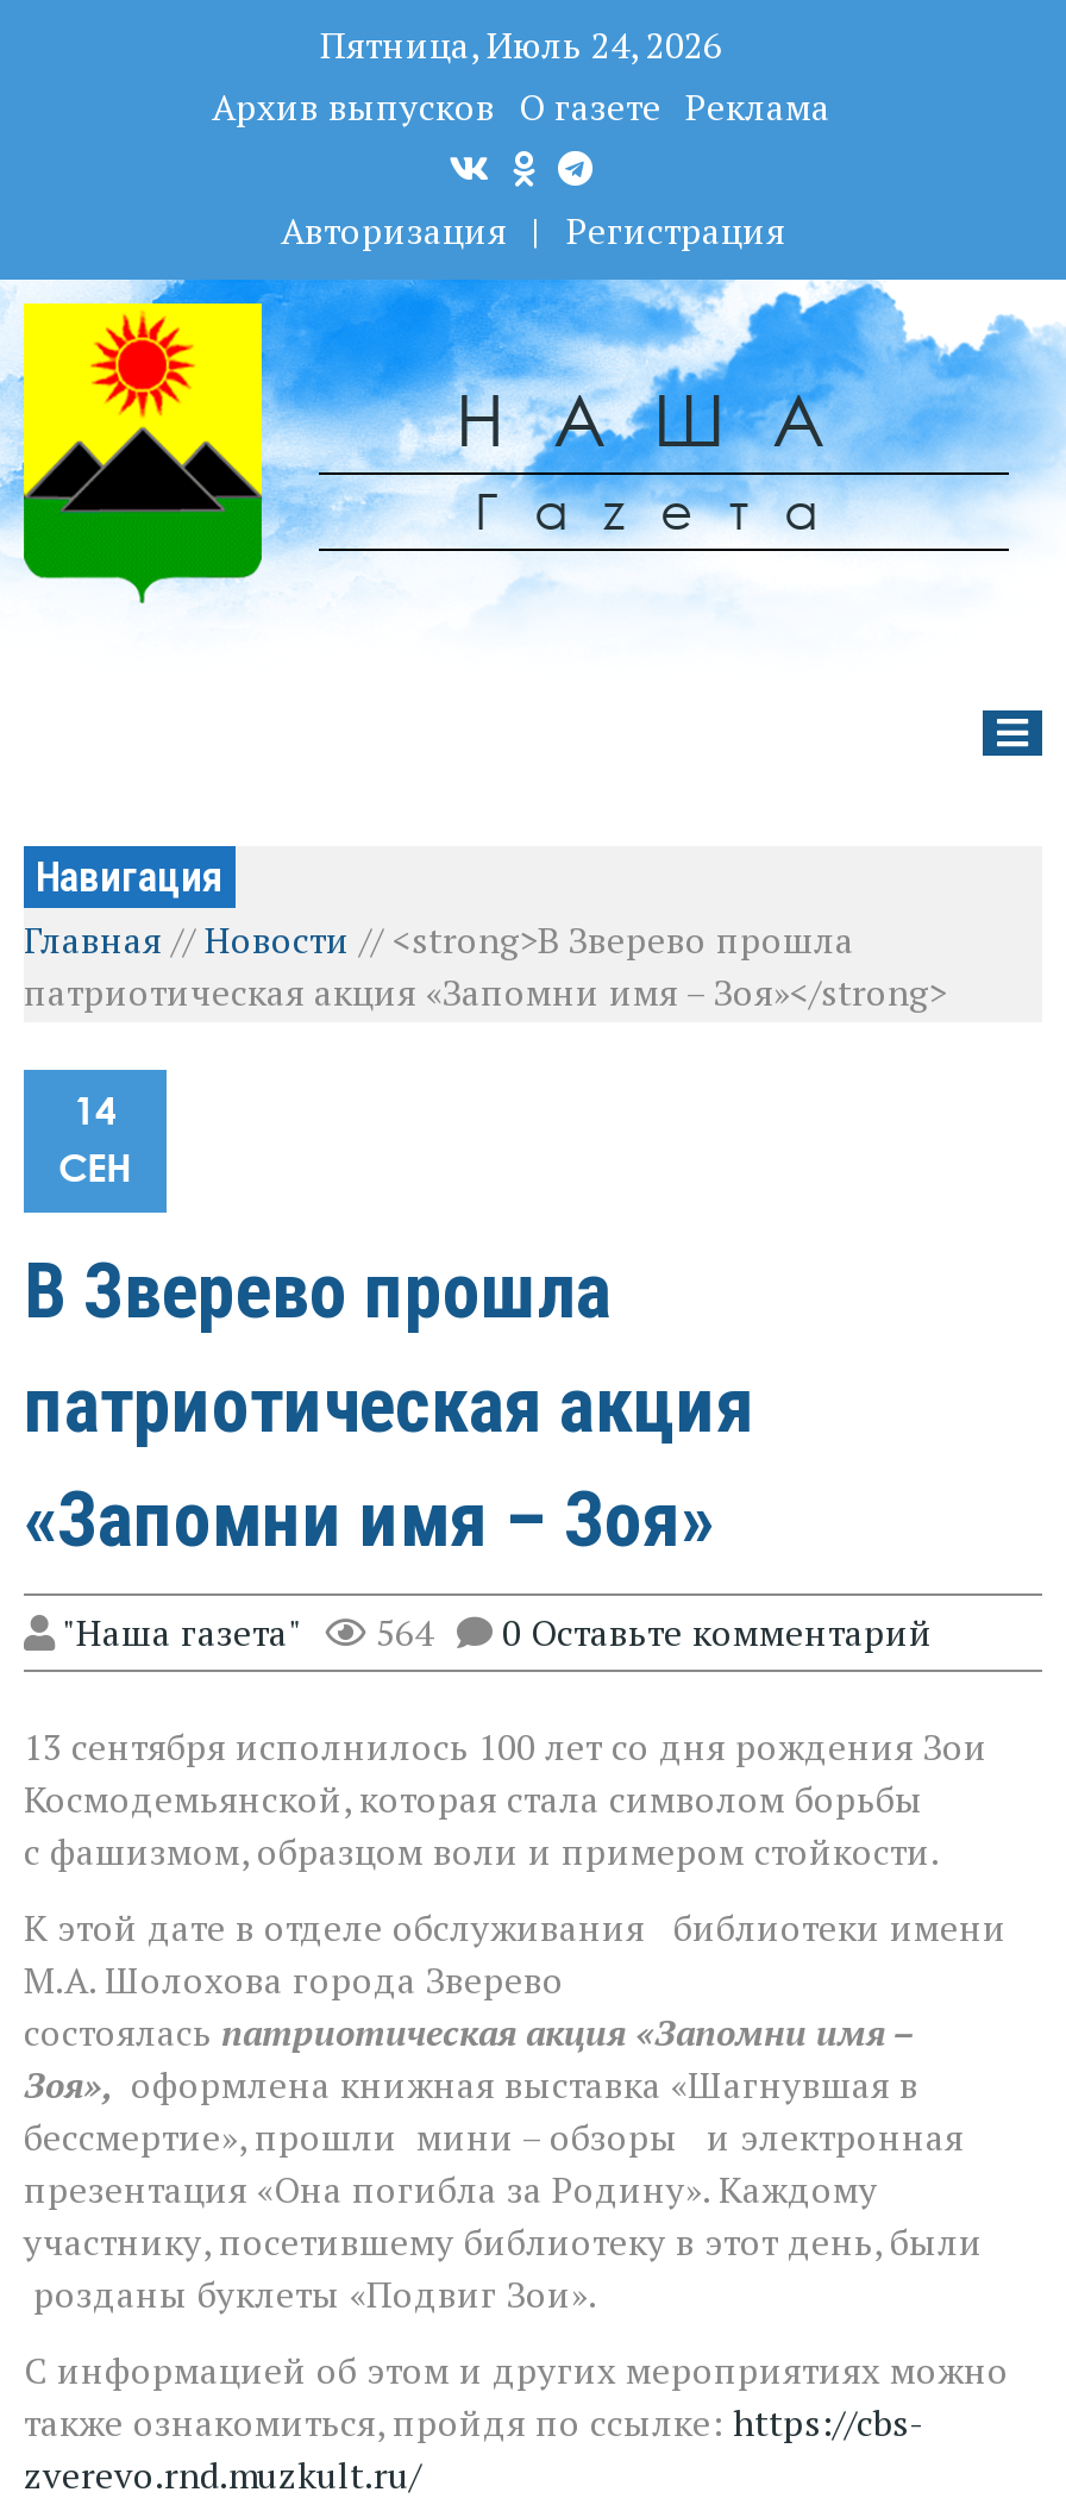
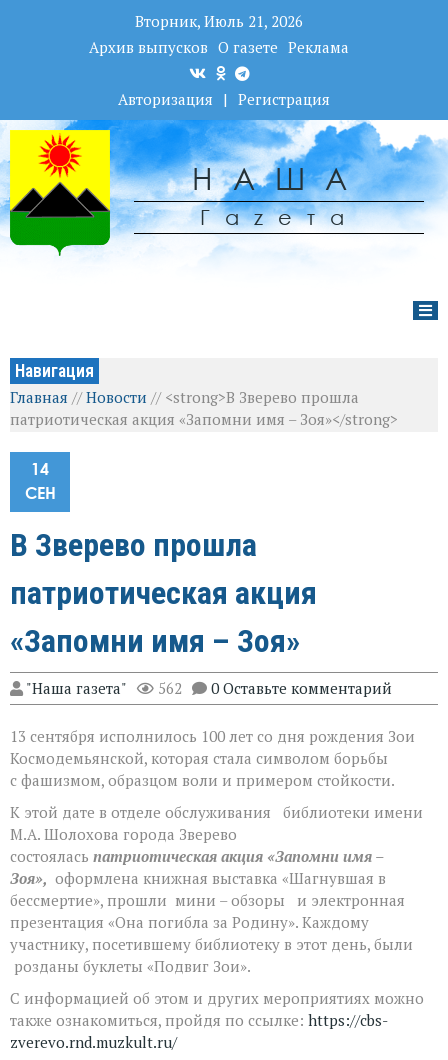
[320,20,722,68] Пятница, Июль 24, 2026 -> [135,11,303,31] Вторник, Июль 21, 2026
[62,1608,933,1655] "Наша газета" 564 0 Оставьте комментарий -> [26,678,392,698] "Наша газета" 562 0 Оставьте комментарий

